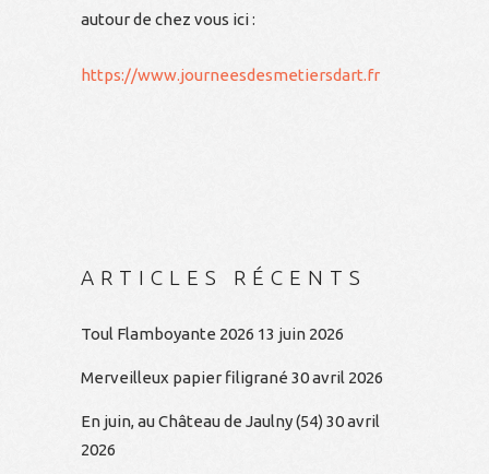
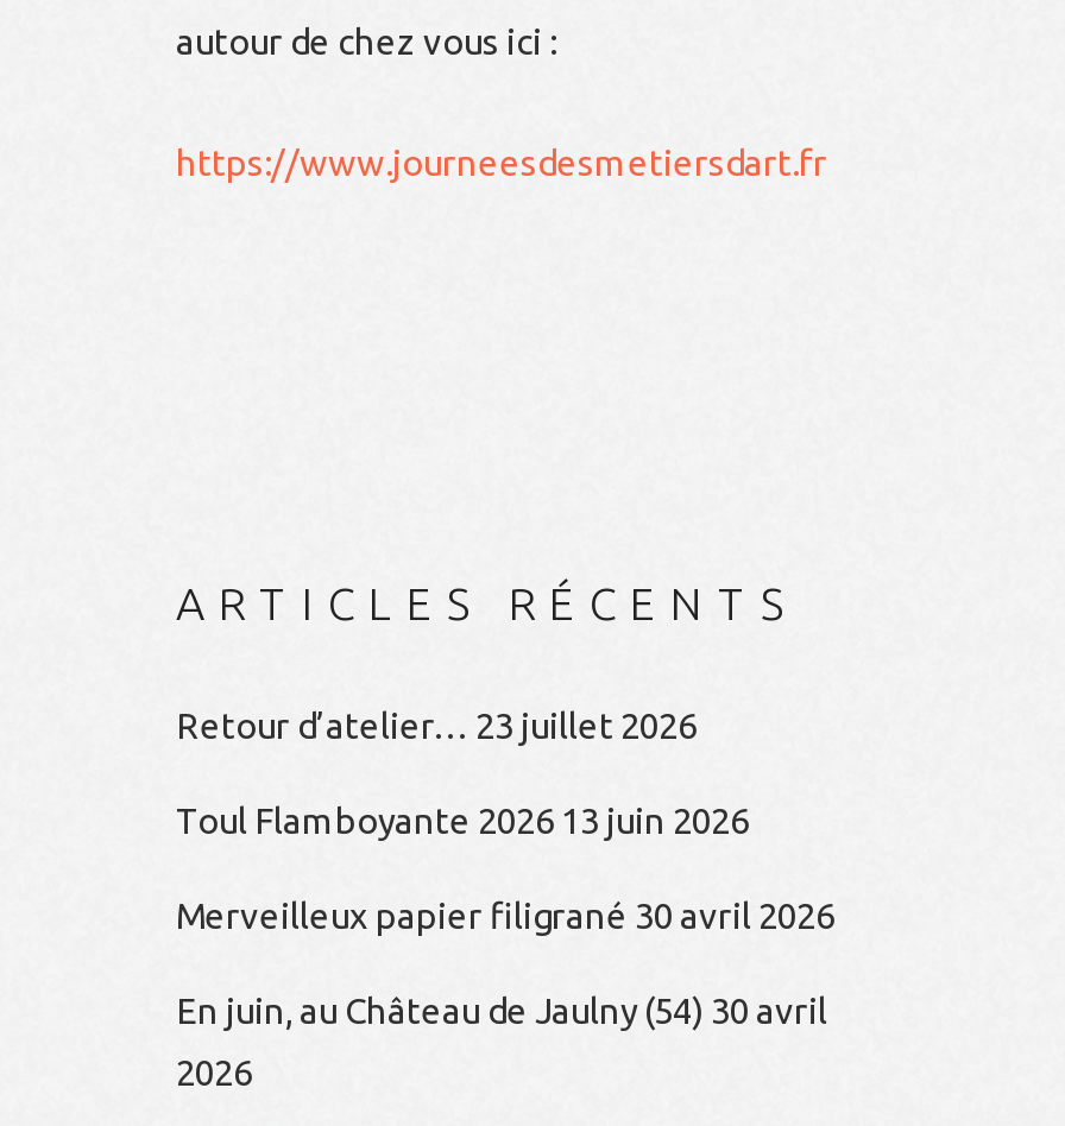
none -> [176,704,697,745] Retour d’atelier… 23 juillet 2026

